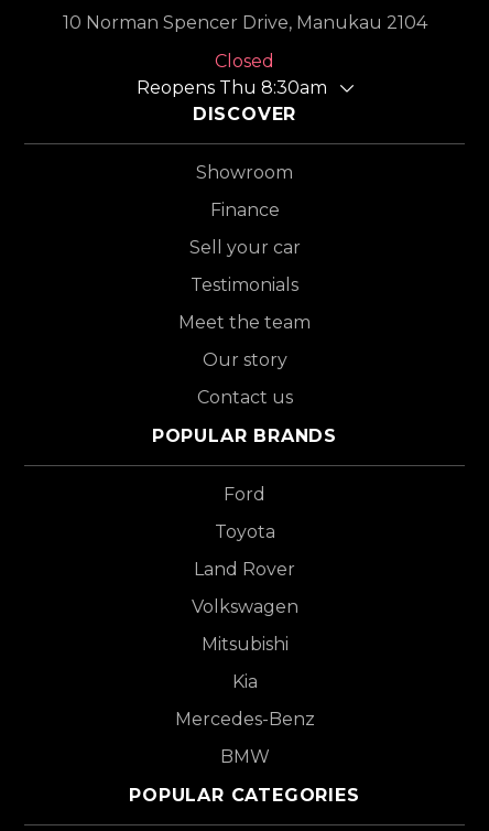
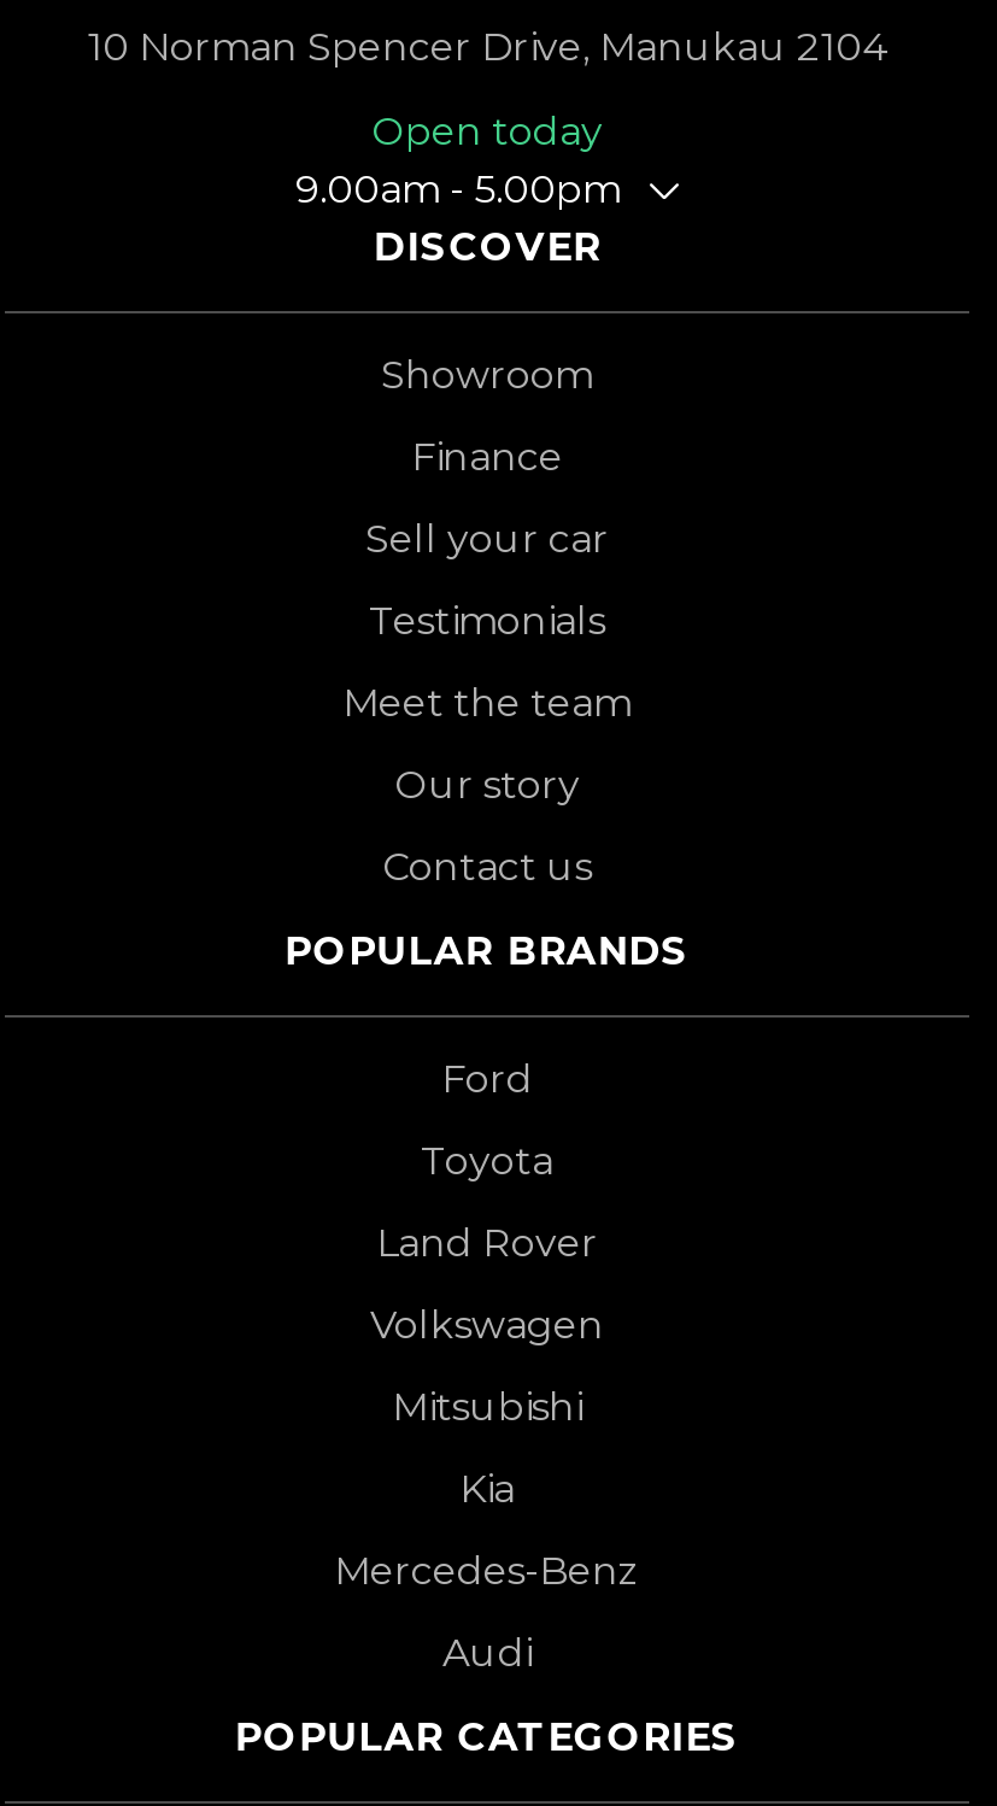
[136,51,327,98] Closed | Reopens Thu 8:30am -> [295,109,621,212] Open today | 9.00am - 5.00pm
[220,746,269,767] BMW -> [442,1630,532,1676] Audi

